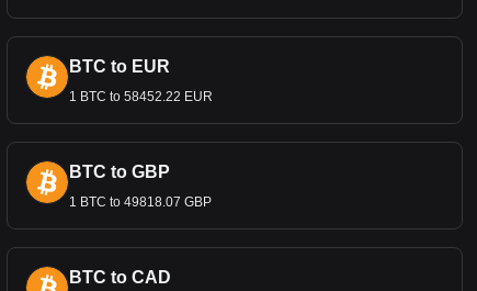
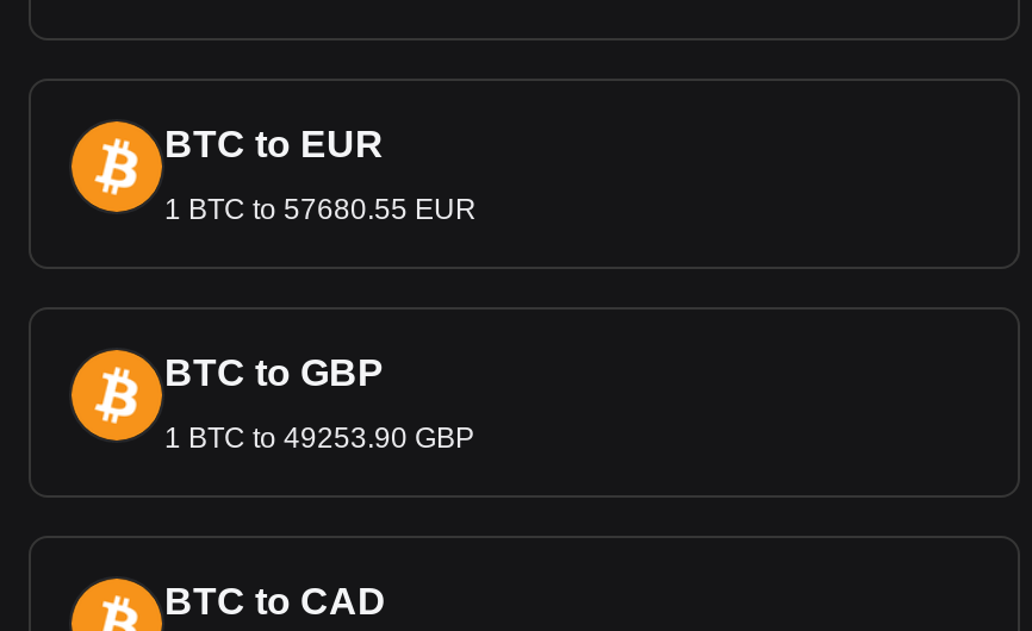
[69,89,213,104] 1 BTC to 58452.22 EUR -> [164,193,477,226] 1 BTC to 57680.55 EUR
[69,194,212,210] 1 BTC to 49818.07 GBP -> [164,421,474,455] 1 BTC to 49253.90 GBP

